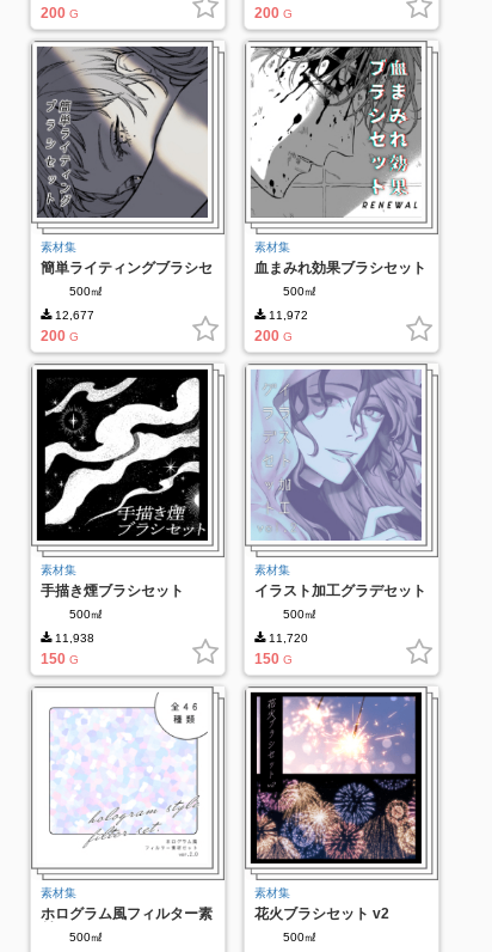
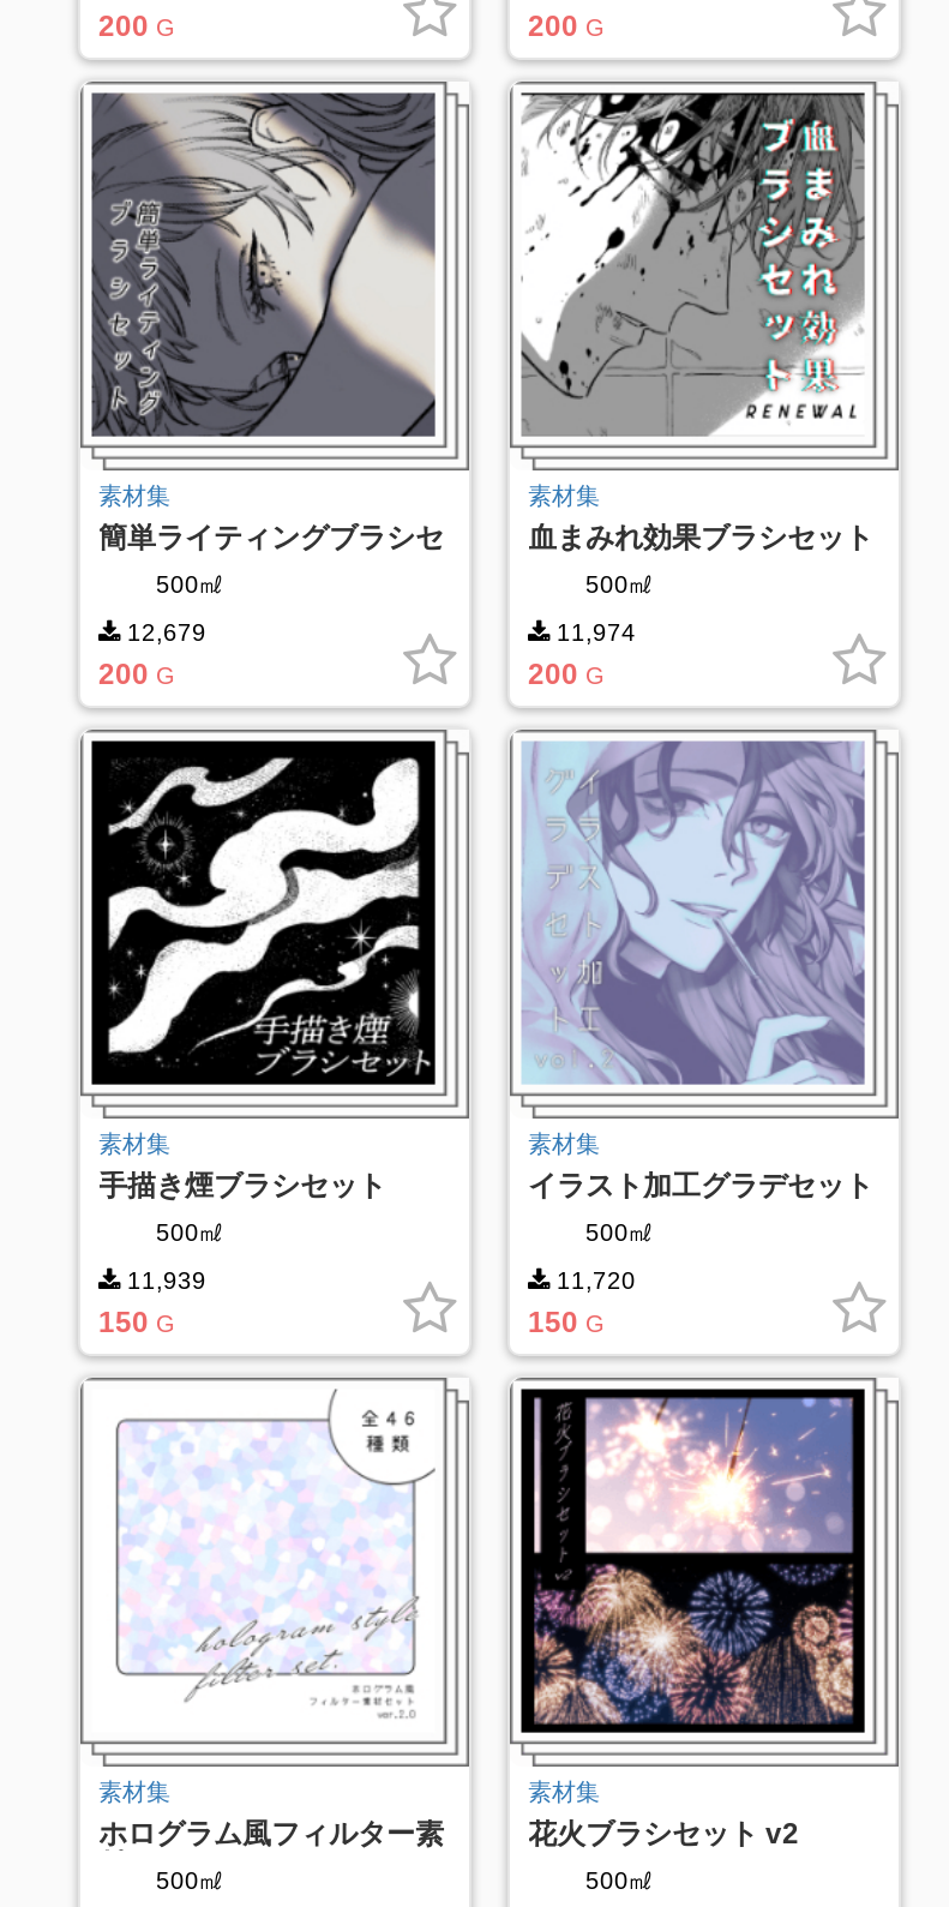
[51,309,94,322] 12,677 -> [120,620,206,646] 12,679
[265,309,307,322] 11,972 -> [549,620,636,646] 11,974
[51,632,94,645] 11,938 -> [120,1268,206,1294] 11,939

